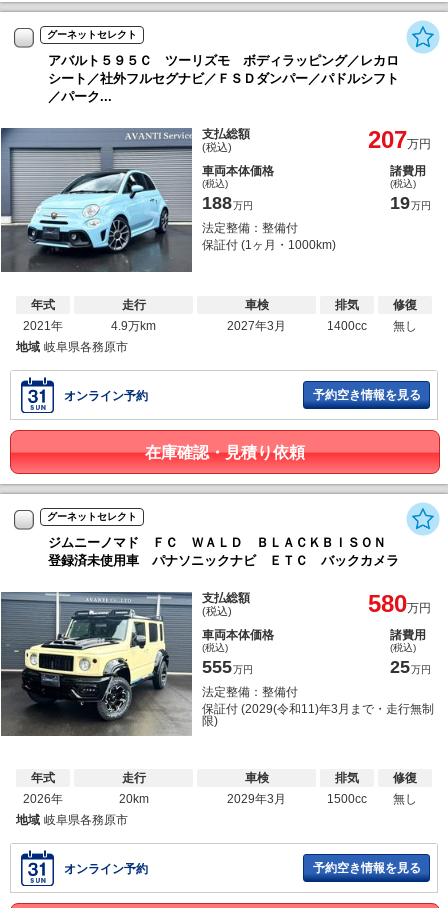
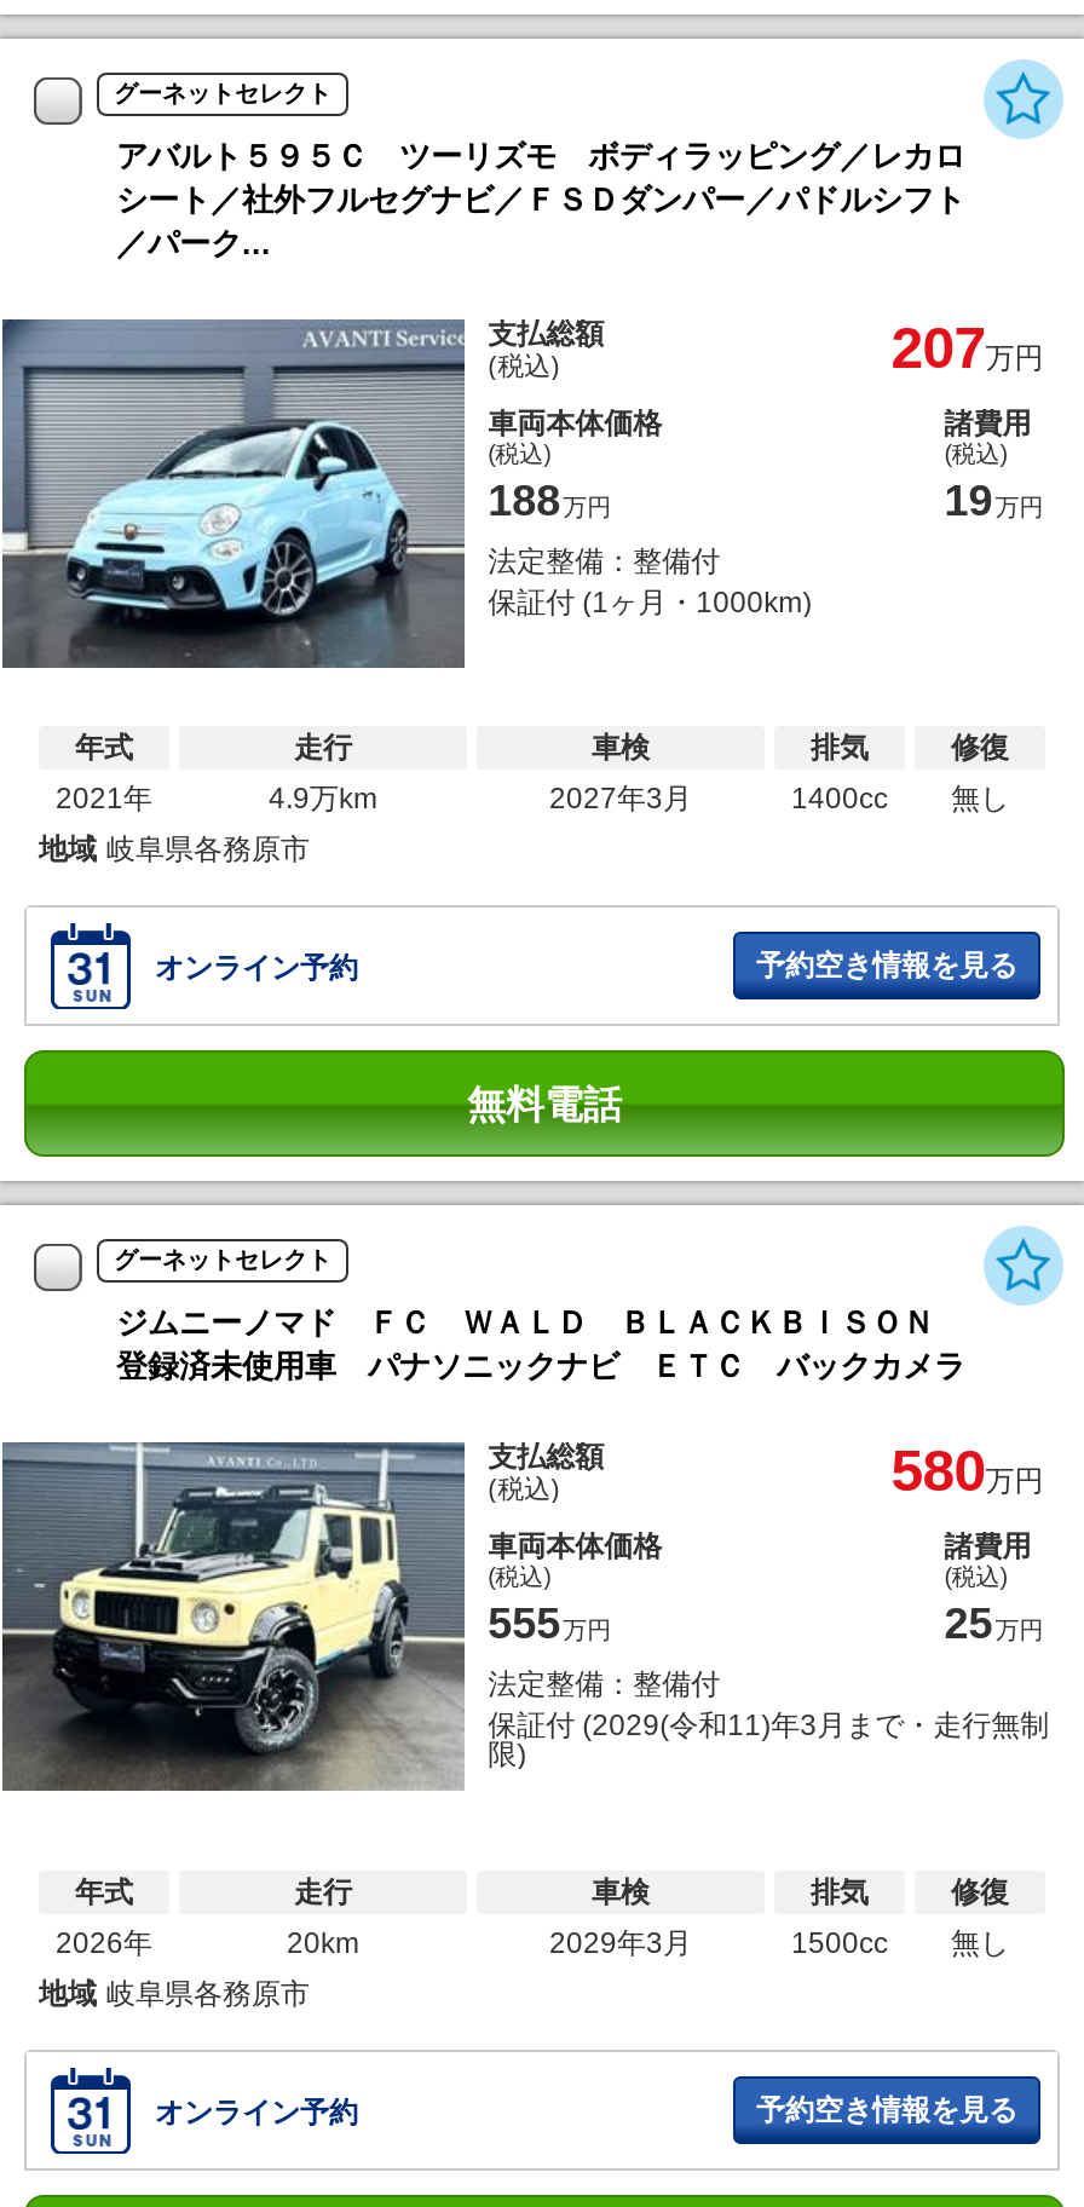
[145,444,305,461] 在庫確認・見積り依頼 -> [467,1085,622,1126] 無料電話

